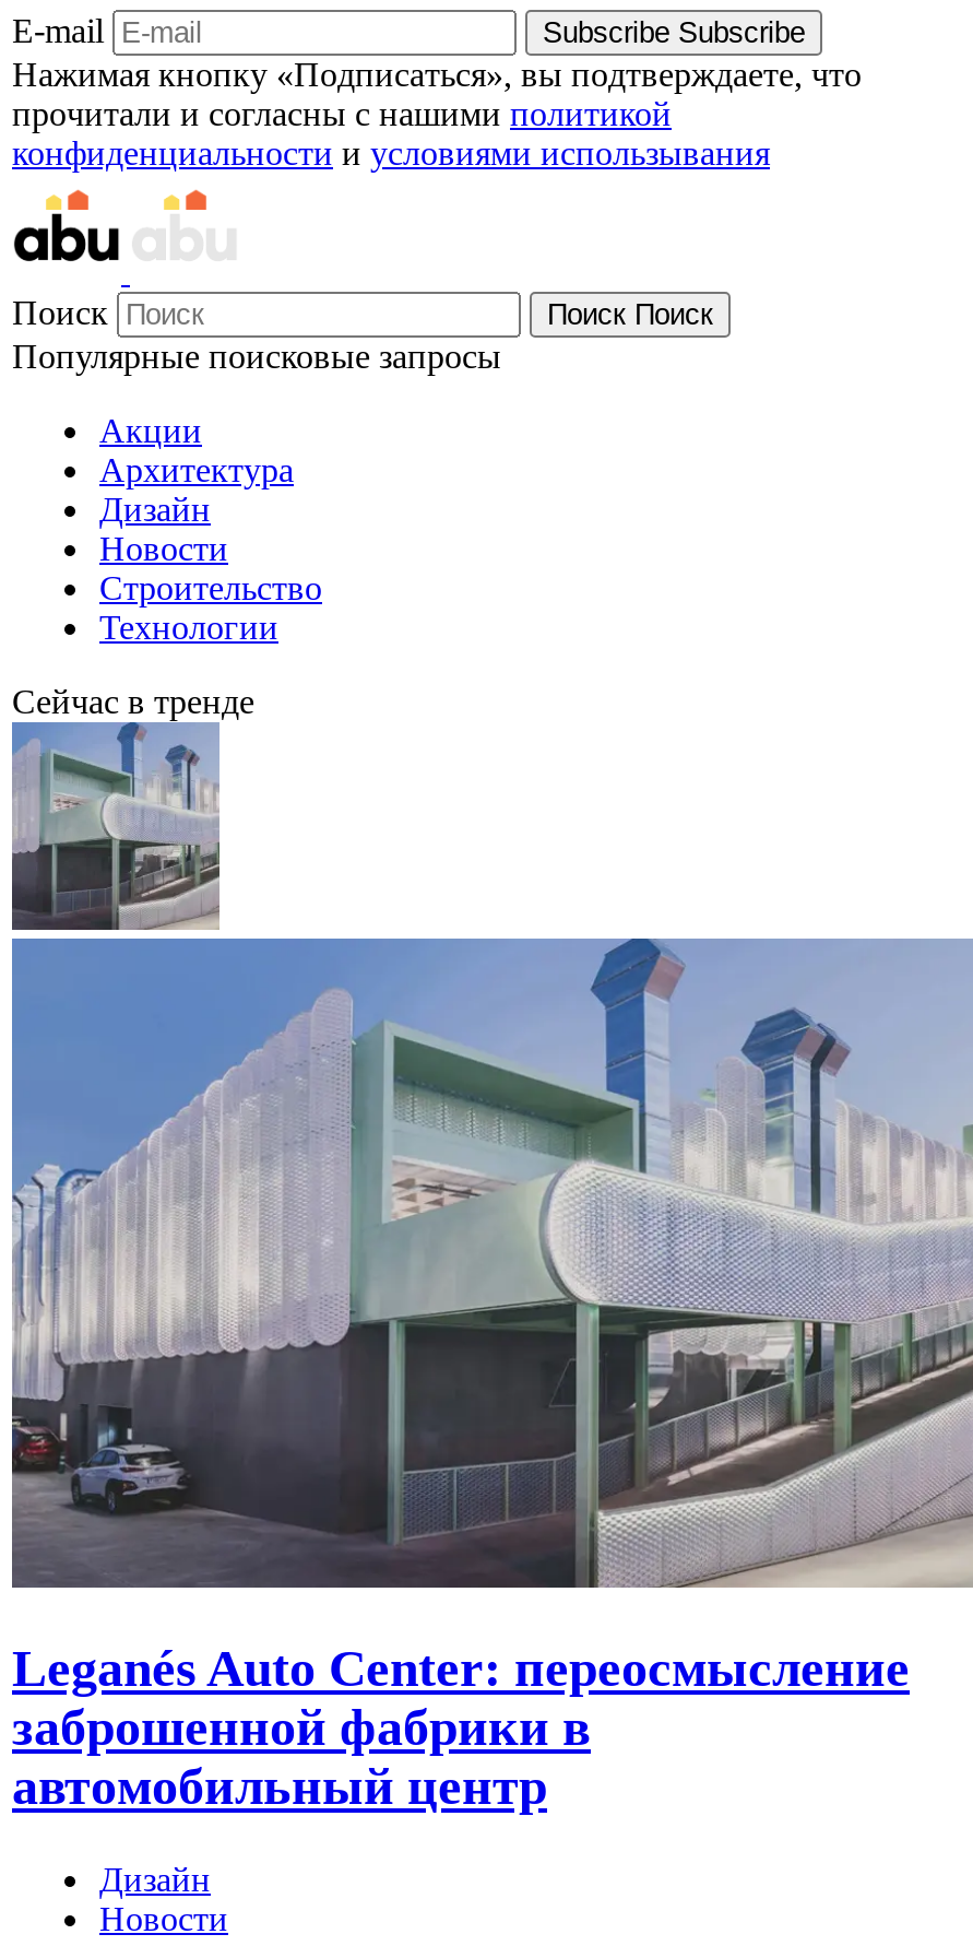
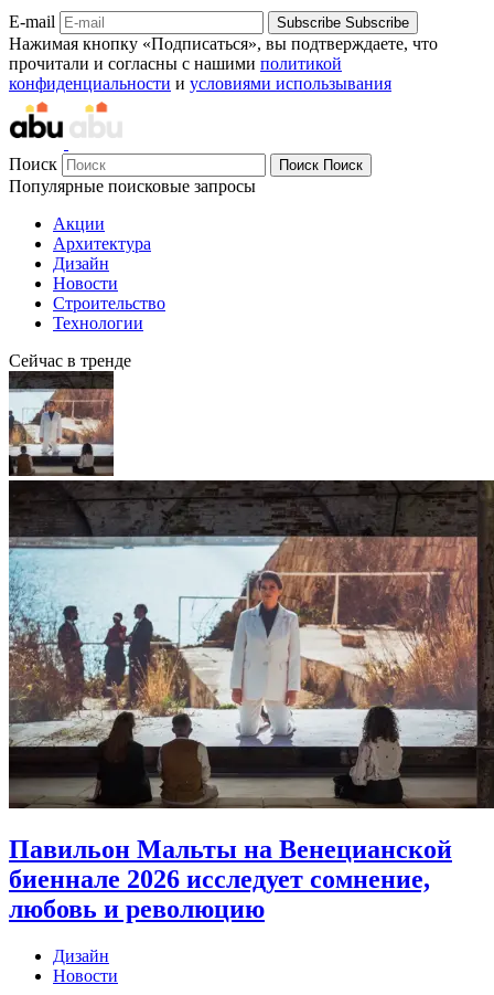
[10,724,966,1814] [image] | Leganés Auto Center: переосмысление | заброшенной фабрики в | автомобильный центр -> [8,372,491,923] [image] | Павильон Мальты на Венецианской | биеннале 2026 исследует сомнение, | любовь и революцию

